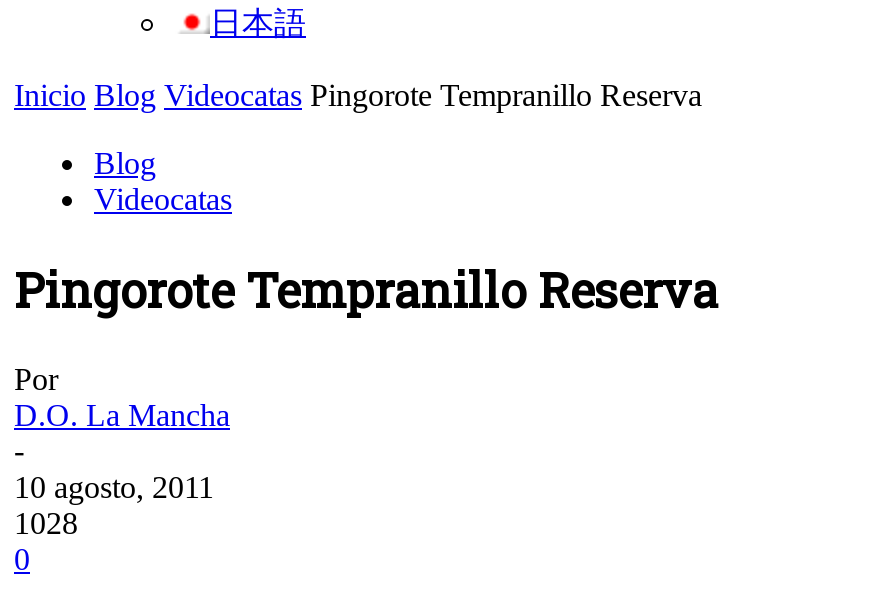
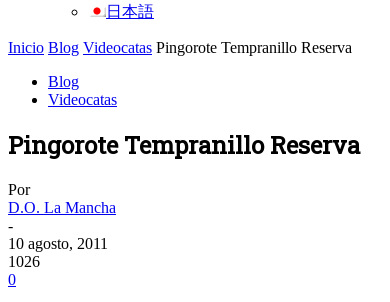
[14,506,78,540] 1028 -> [8,253,40,270] 1026

